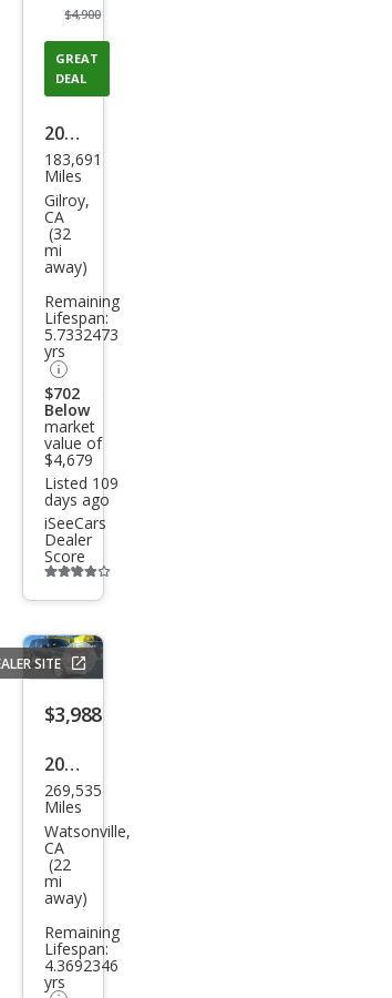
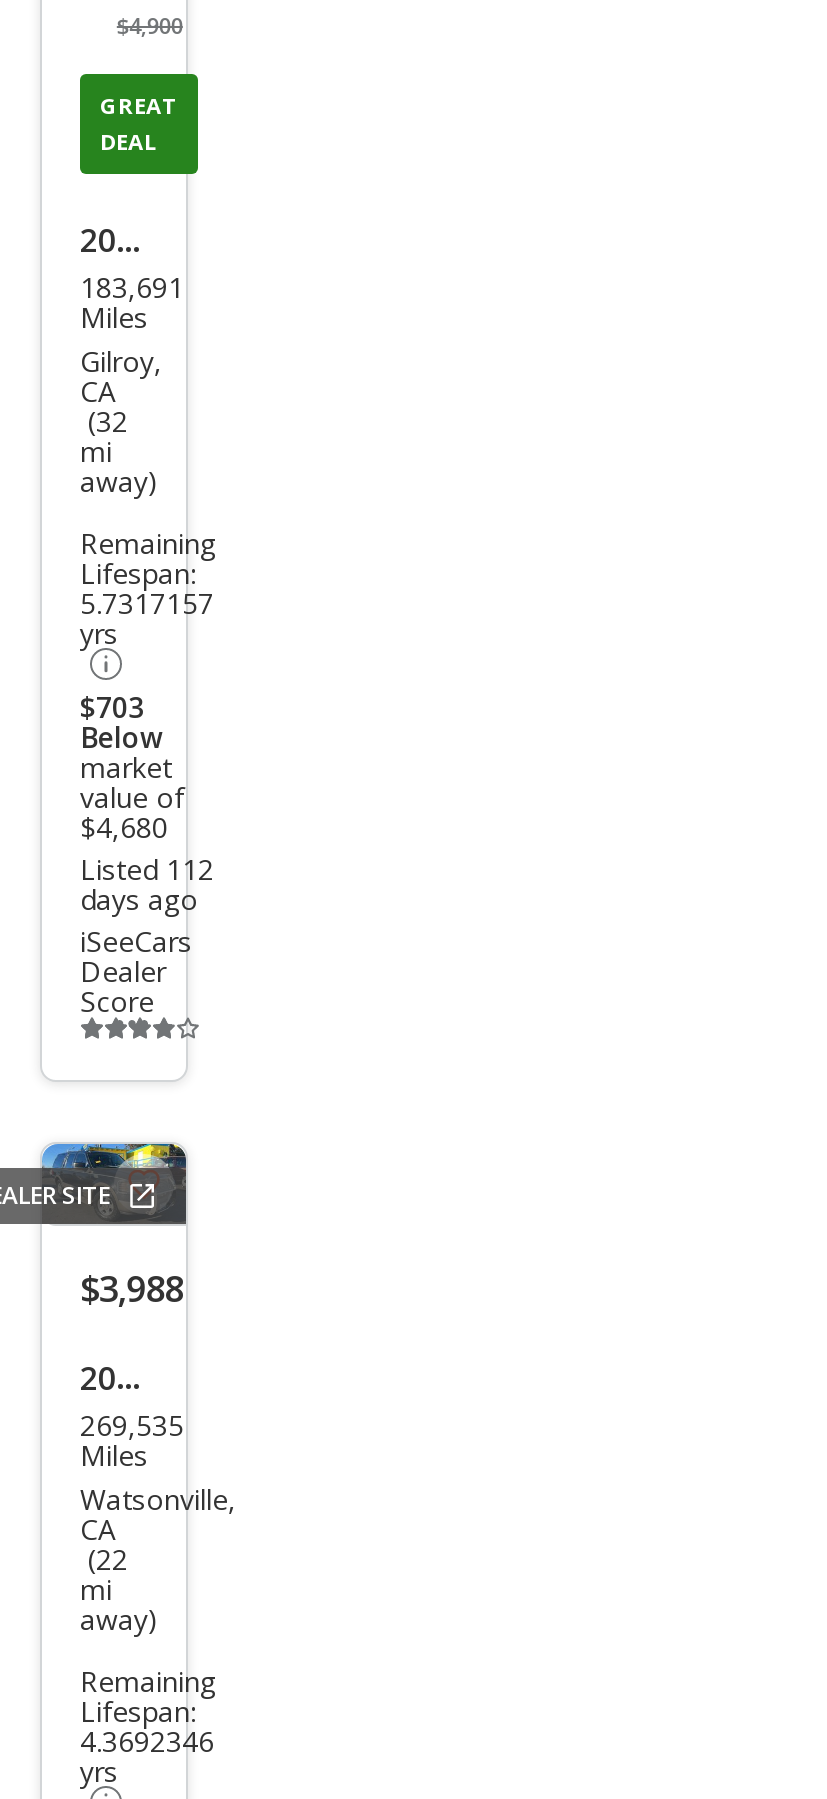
[44,324,118,345] 5.7332473 -> [80,584,214,622] 5.7317157
[44,382,80,403] $702 -> [80,688,144,726] $703
[44,449,93,470] $4,679 -> [80,808,168,846] $4,680
[44,472,118,493] Listed 109 -> [80,850,214,888] Listed 112

